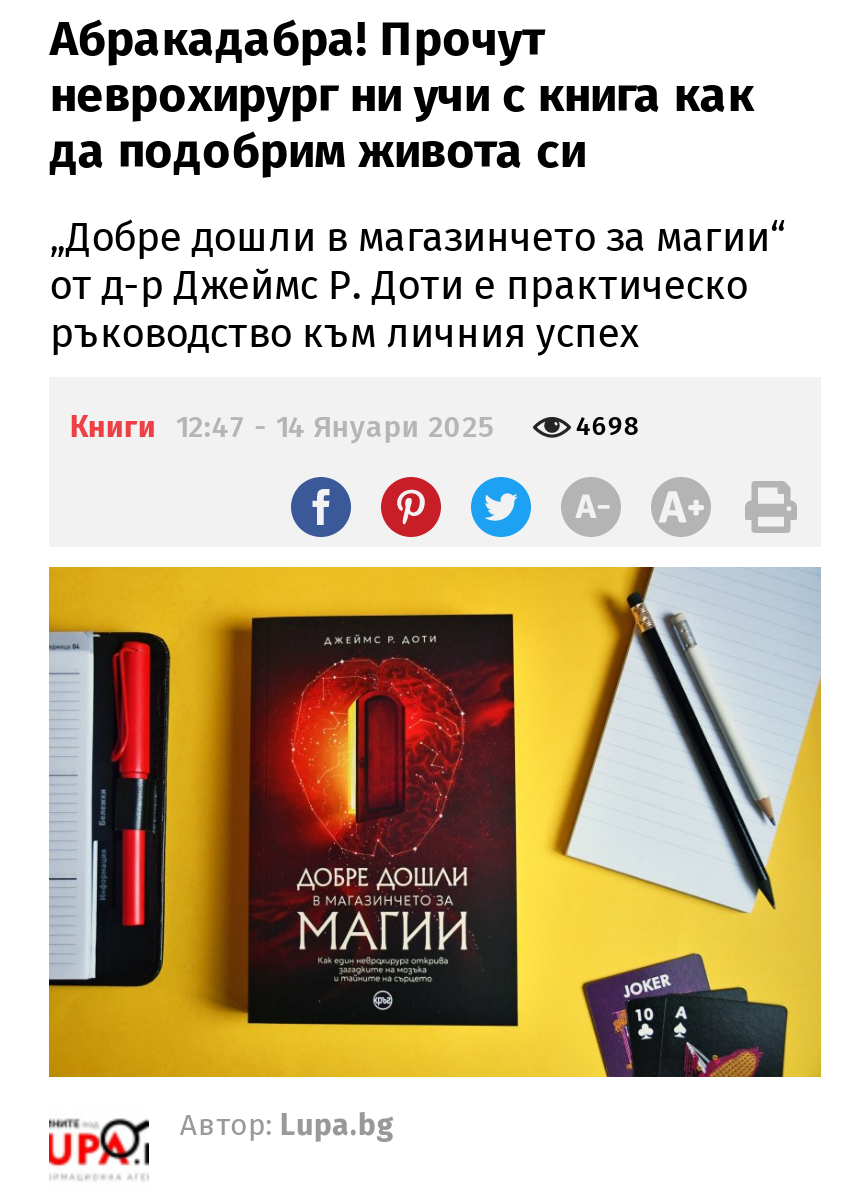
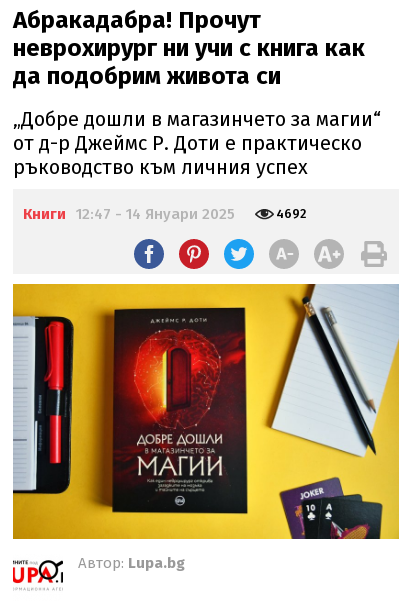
[576,411,640,441] 4698 -> [276,206,306,221] 4692

